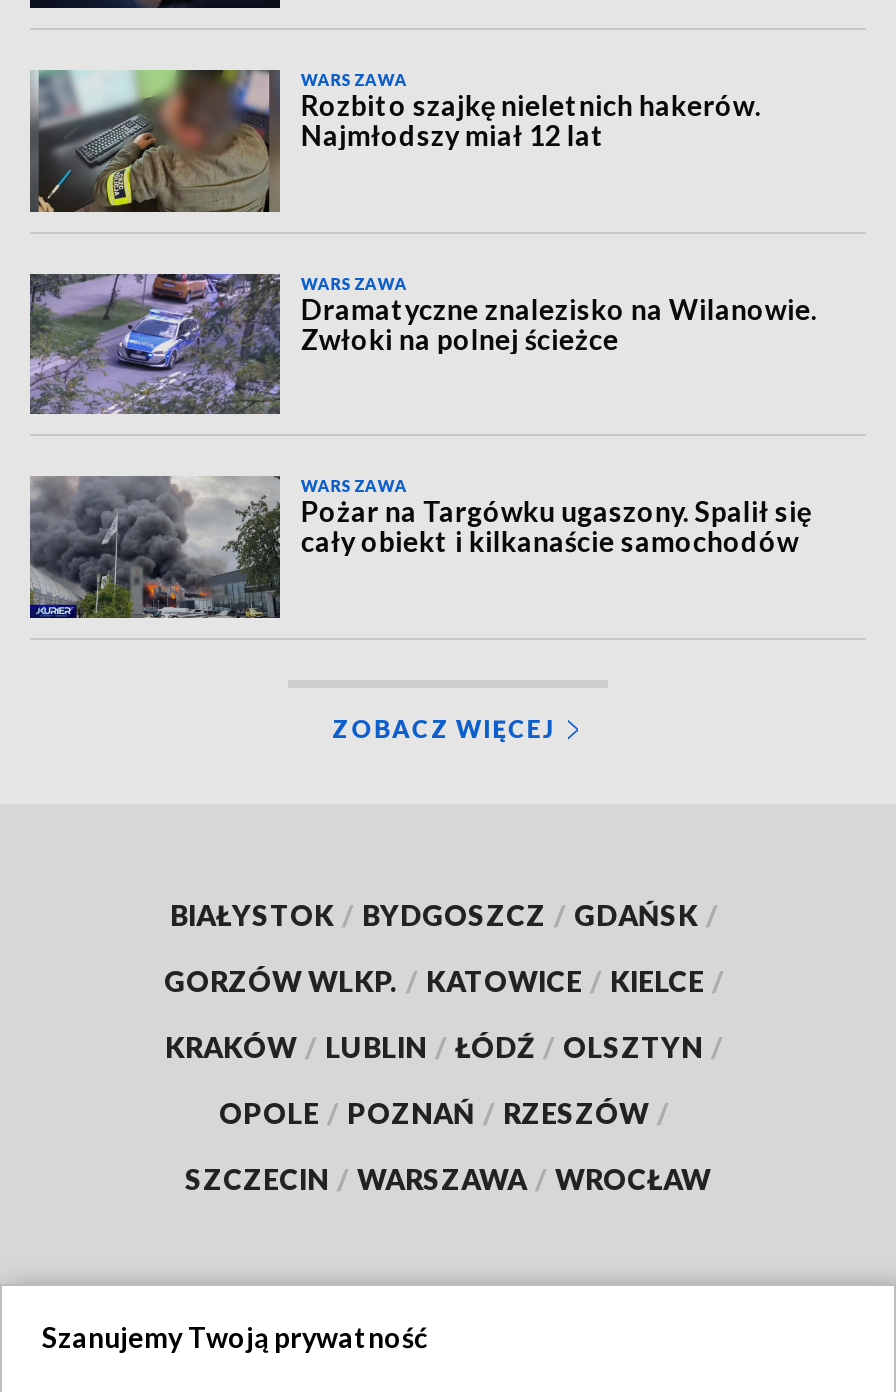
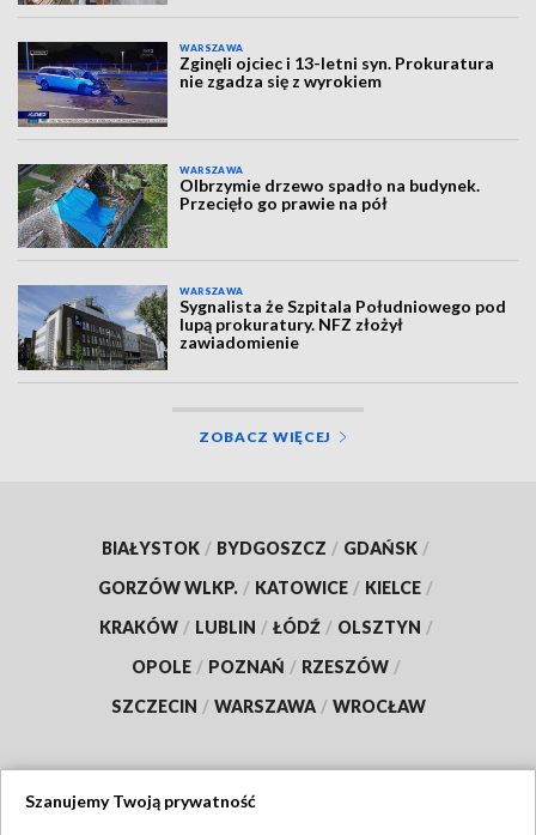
[30,68,761,214] [image] | Rozbito szajkę nieletnich hakerów. | Najmłodszy miał 12 lat -> [17,41,495,127] [image] | Zginęli ojciec i 13-letni syn. Prokuratura | nie zgadza się z wyrokiem
[28,272,817,414] [image] | Dramatyczne znalezisko na Wilanowie. | Zwłoki na polnej ścieżce -> [18,163,480,248] [image] | Olbrzymie drzewo spadło na budynek. | Przecięło go prawie na pół
[28,476,811,620] [image] | Pożar na Targówku ugaszony. Spalił się | cały obiekt i kilkanaście samochodów -> [18,285,507,370] [image] | Sygnalista że Szpitala Południowego pod | lupą prokuratury. NFZ złożył | zawiadomienie

